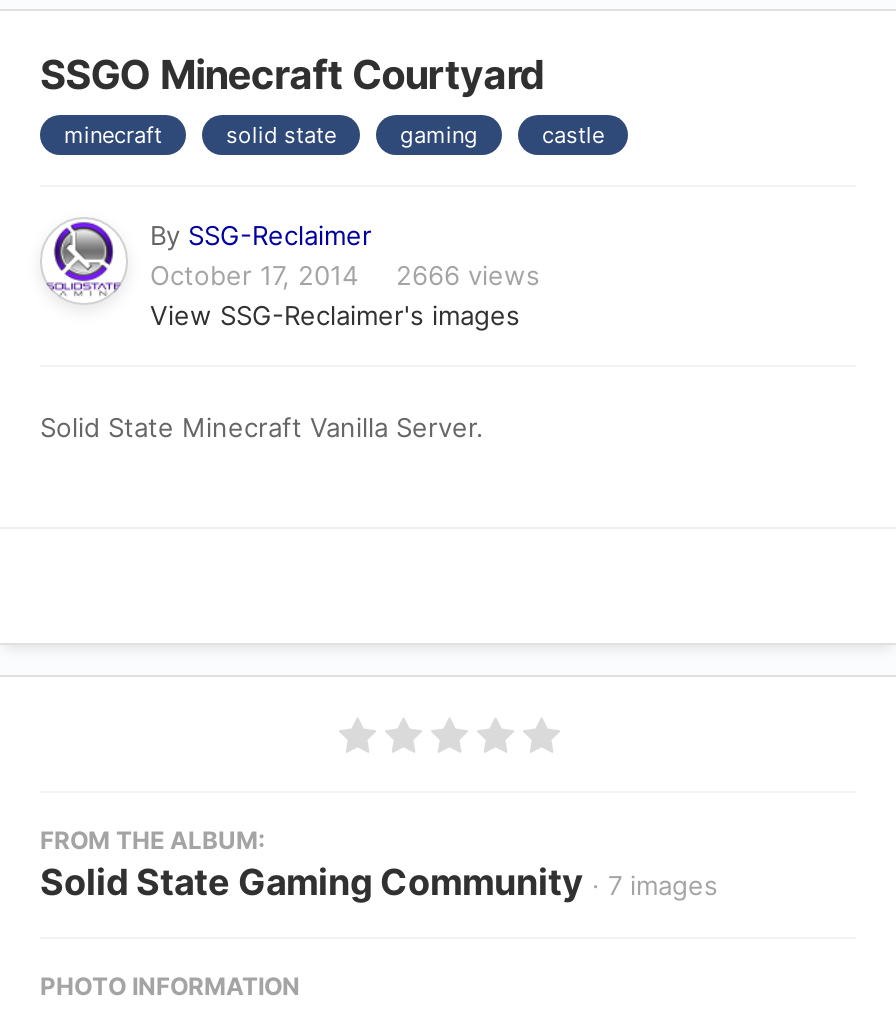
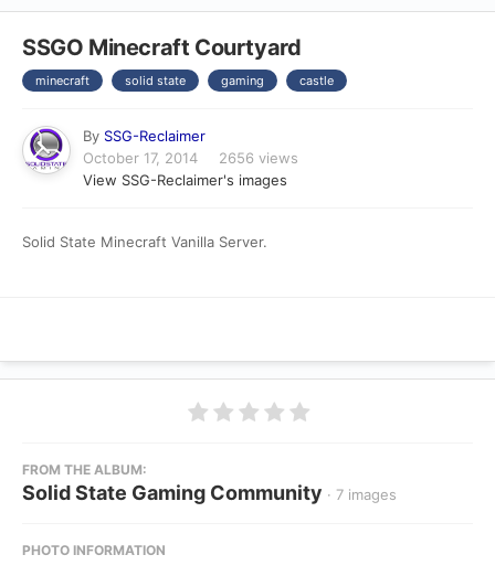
[150,259,540,291] October 17, 2014 2666 views -> [83,149,298,167] October 17, 2014 2656 views

